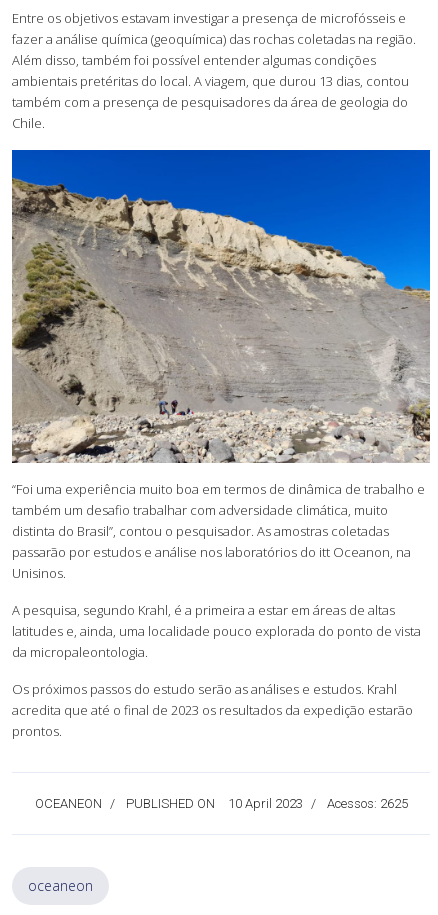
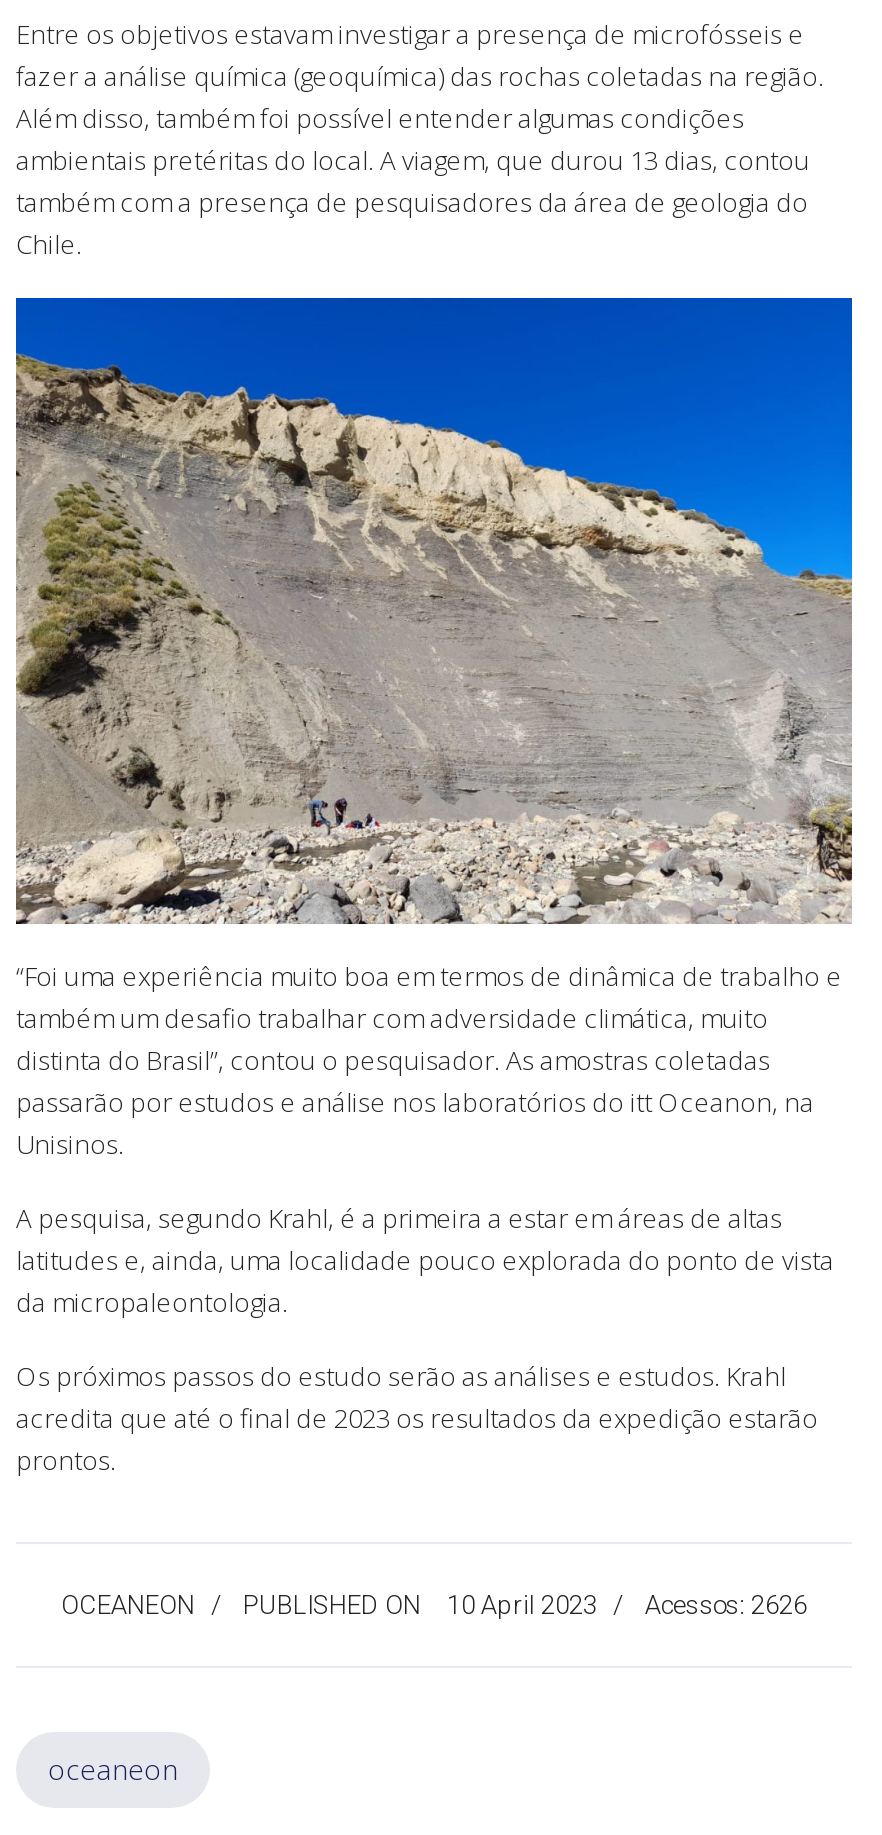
[34,796,407,811] OCEANEON PUBLISHED ON 10 April 2023 Acessos: 2625 -> [61,1591,807,1621] OCEANEON PUBLISHED ON 10 April 2023 Acessos: 2626

